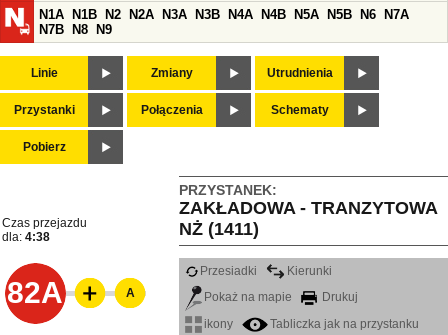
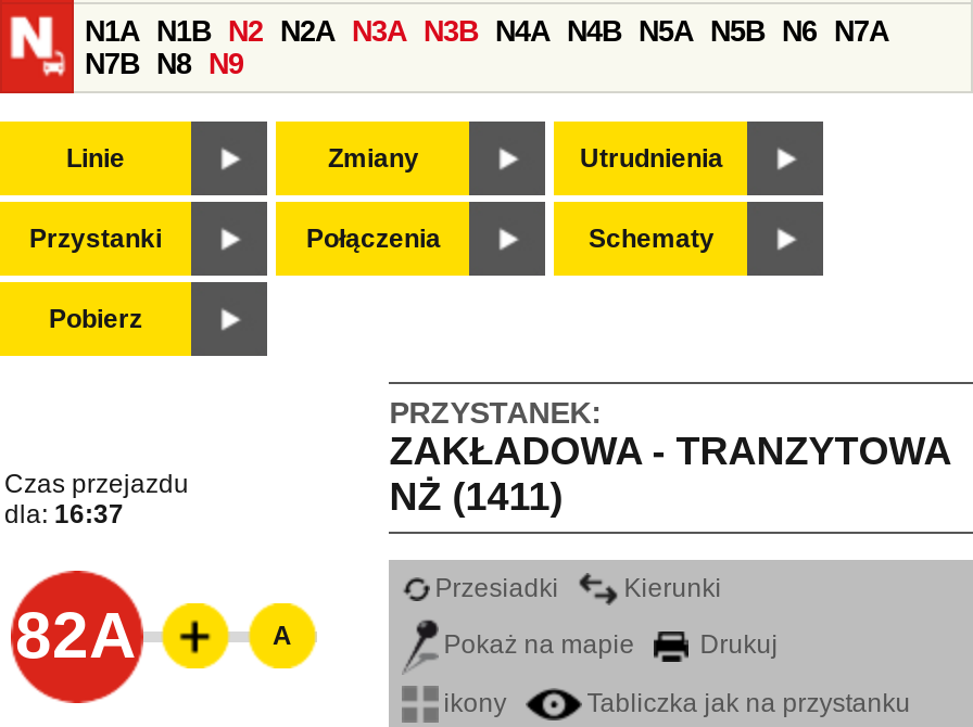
[2,230,50,244] dla: 4:38 -> [4,499,124,530] dla: 16:37

